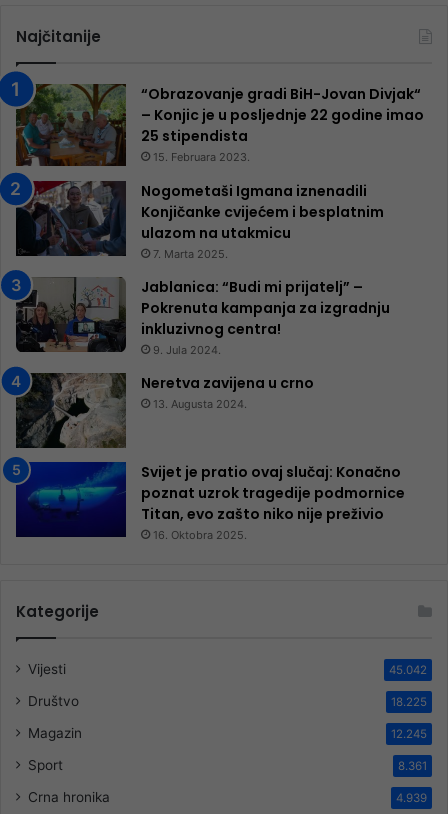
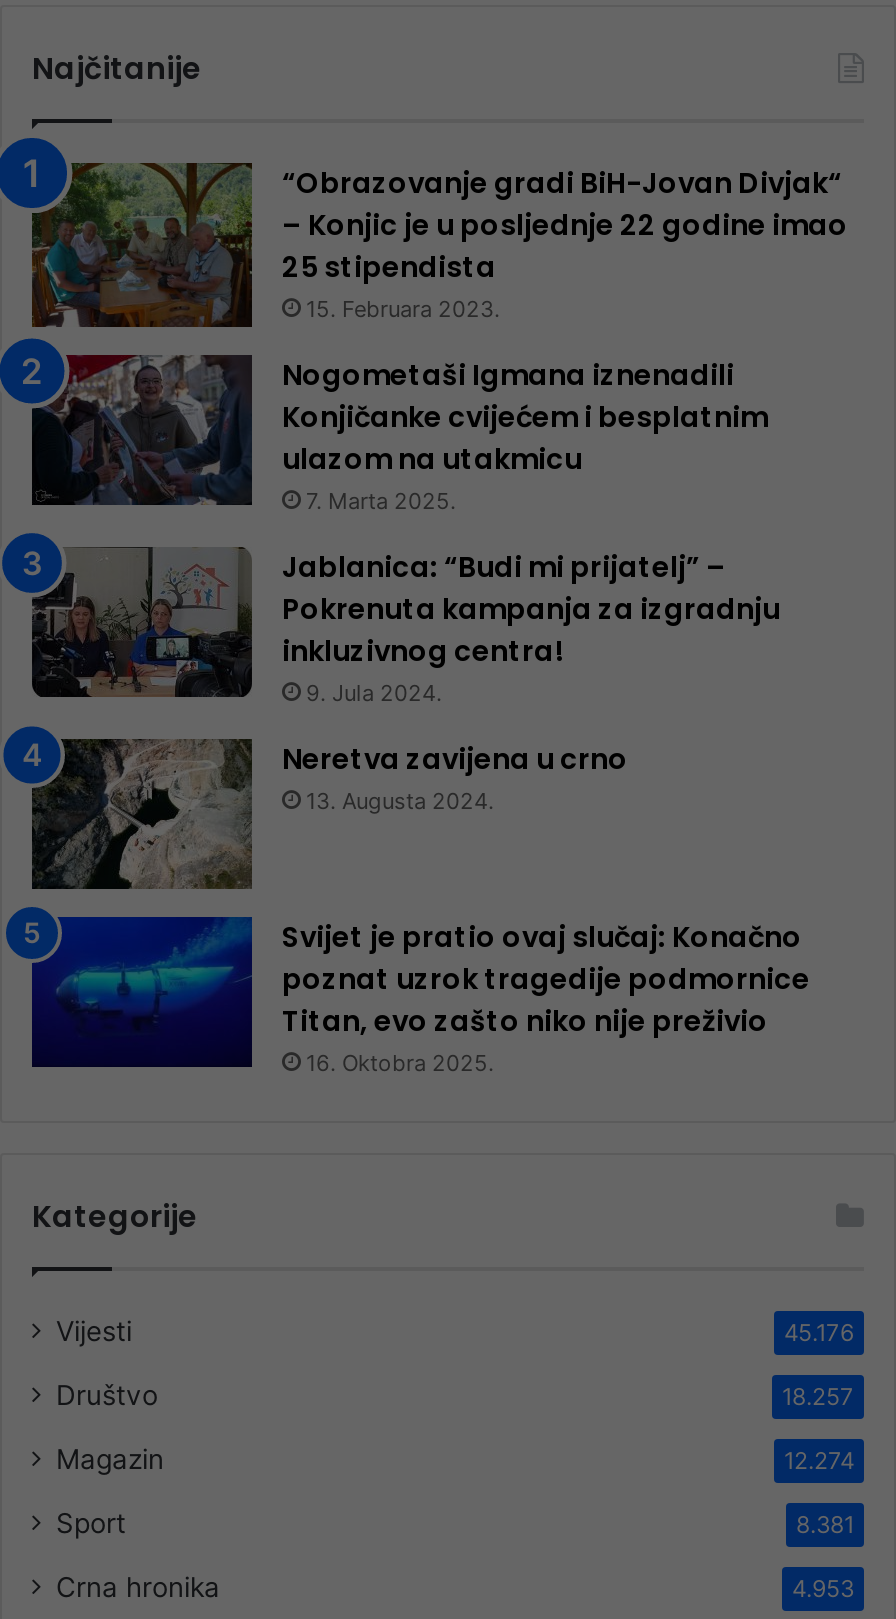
[389,663,427,677] 45.042 -> [784,1320,854,1348] 45.176
[391,695,427,709] 18.225 -> [782,1384,854,1412] 18.257
[391,727,427,741] 12.245 -> [784,1448,854,1476] 12.274
[398,759,427,773] 8.361 -> [796,1512,854,1540] 8.381
[396,791,427,805] 4.939 -> [792,1576,854,1604] 4.953

